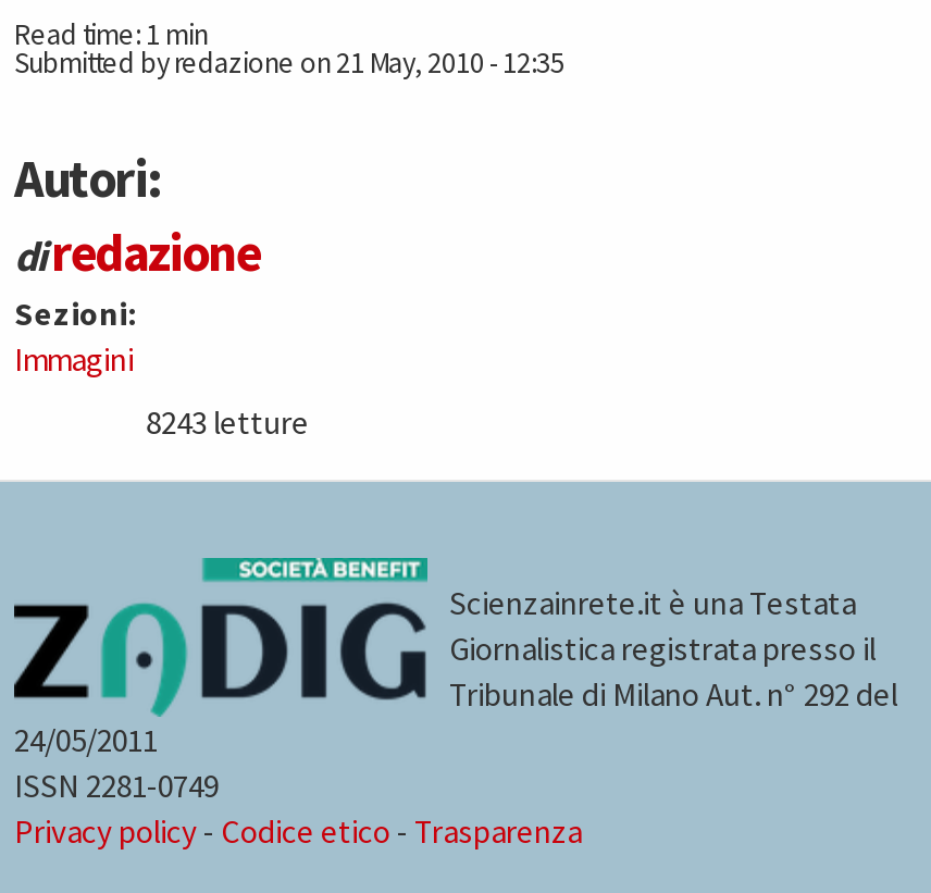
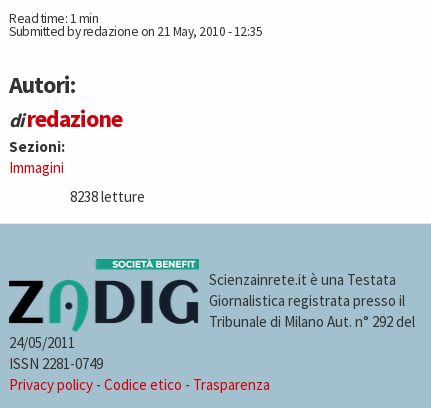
[146,401,309,443] 8243 letture -> [70,187,145,206] 8238 letture

